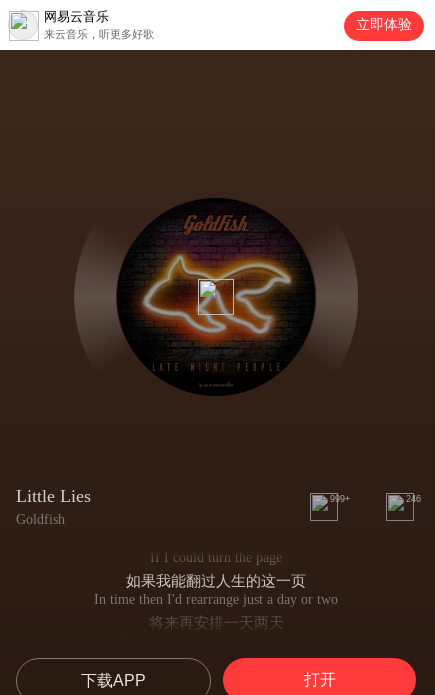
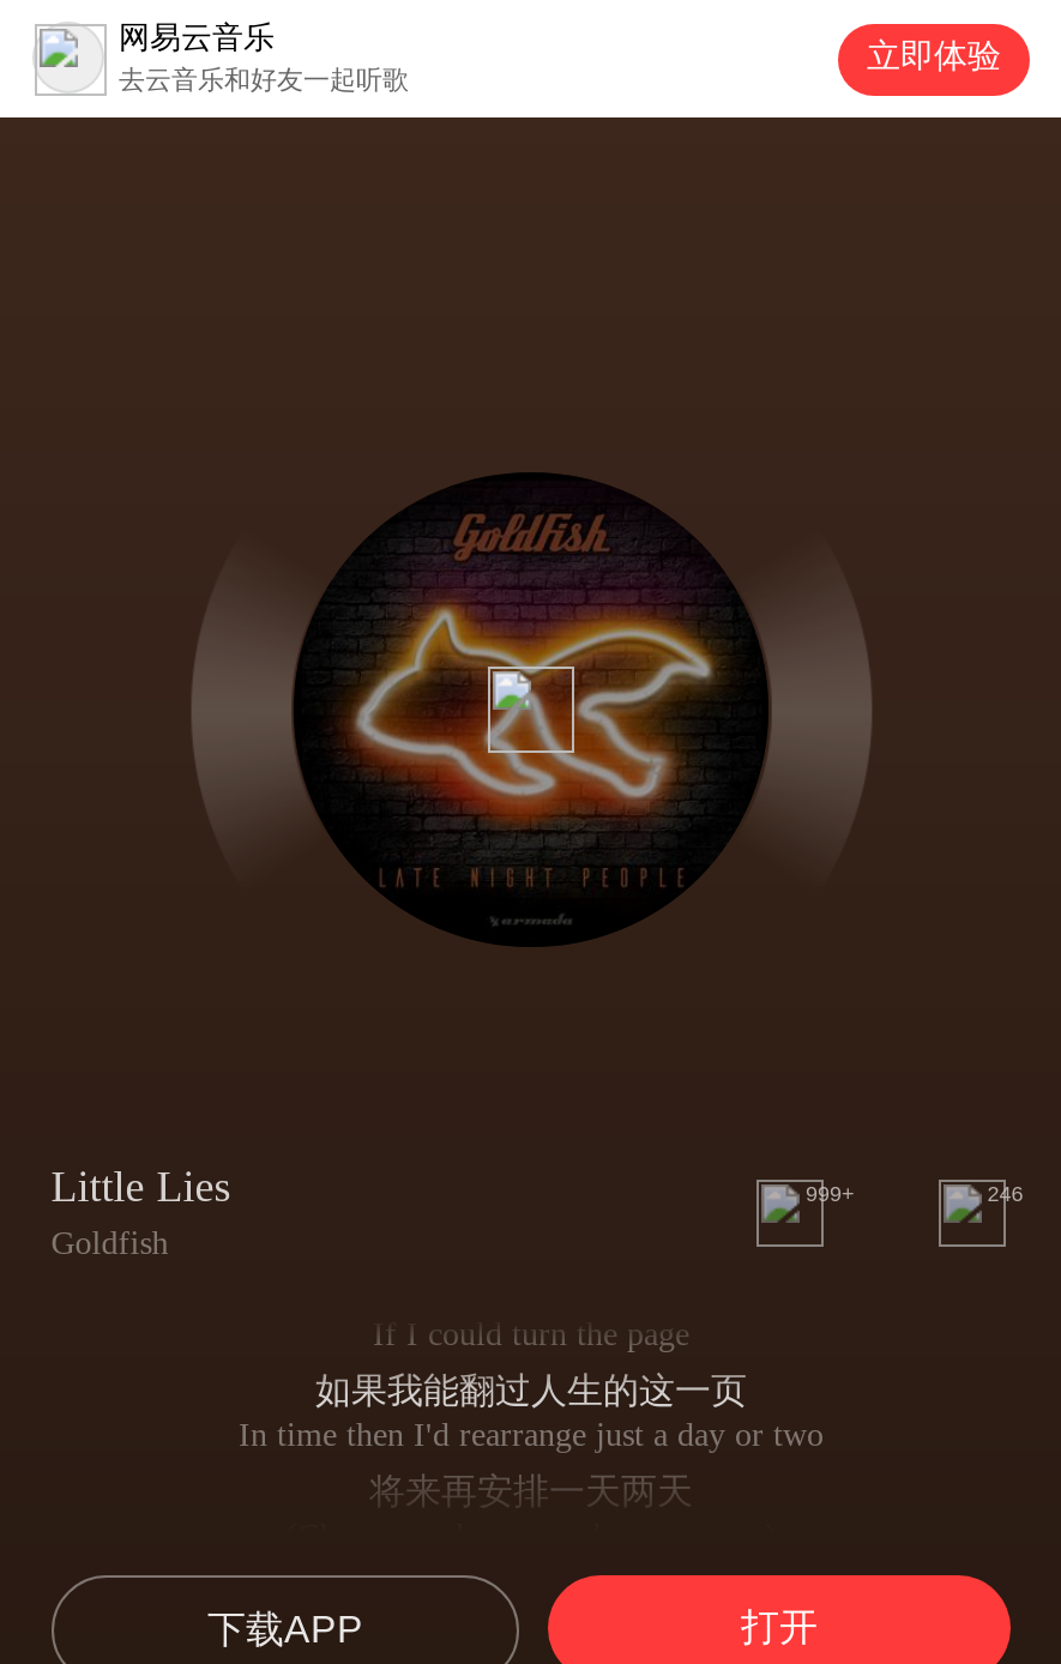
[44,28,154,40] 来云音乐，听更多好歌 -> [119,65,409,94] 去云音乐和好友一起听歌

